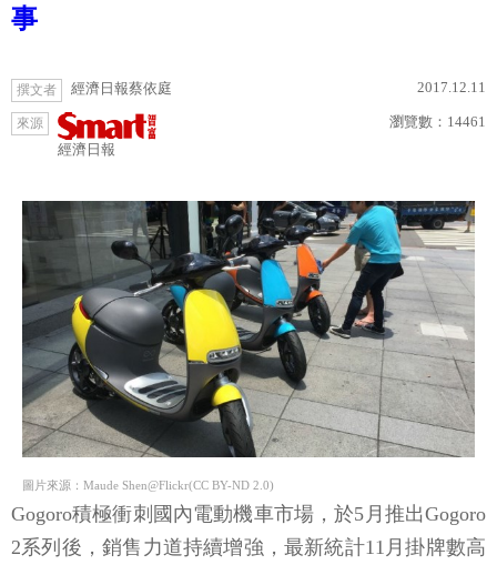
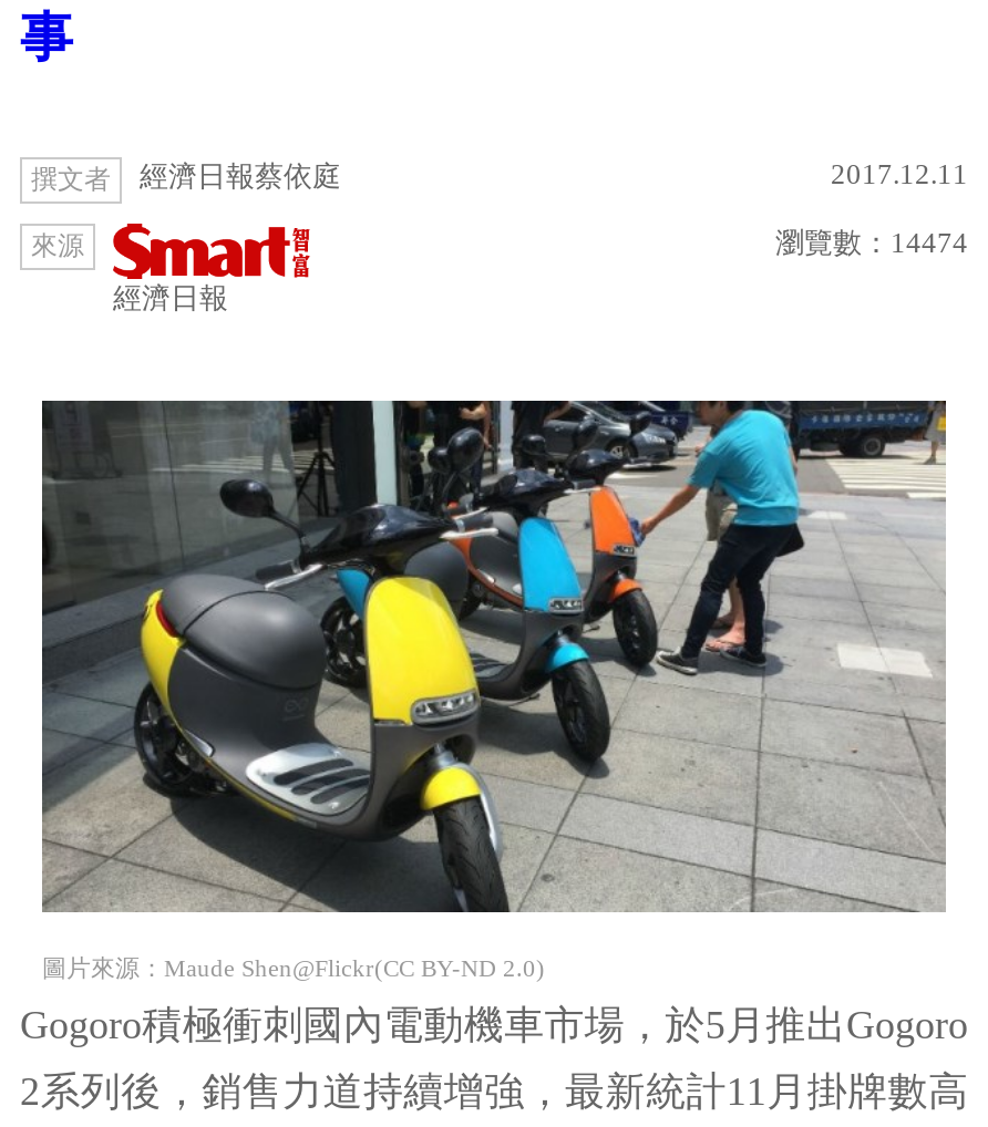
[389,113,486,130] 瀏覽數：14461 -> [775,226,968,259] 瀏覽數：14474

